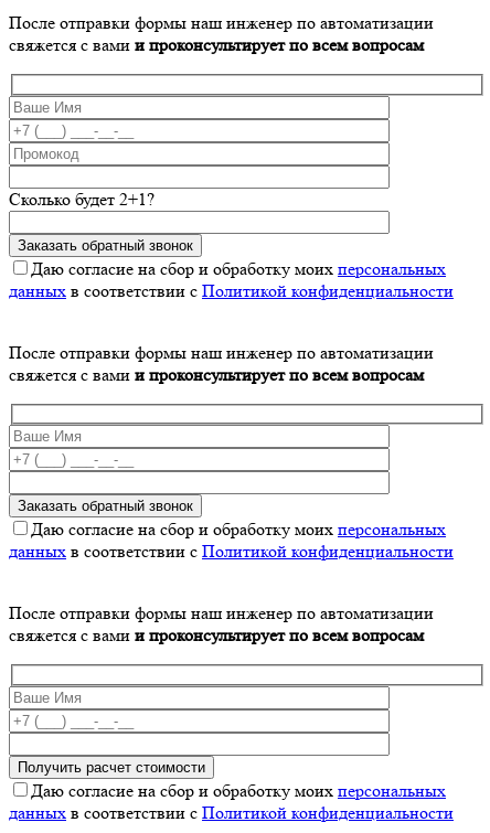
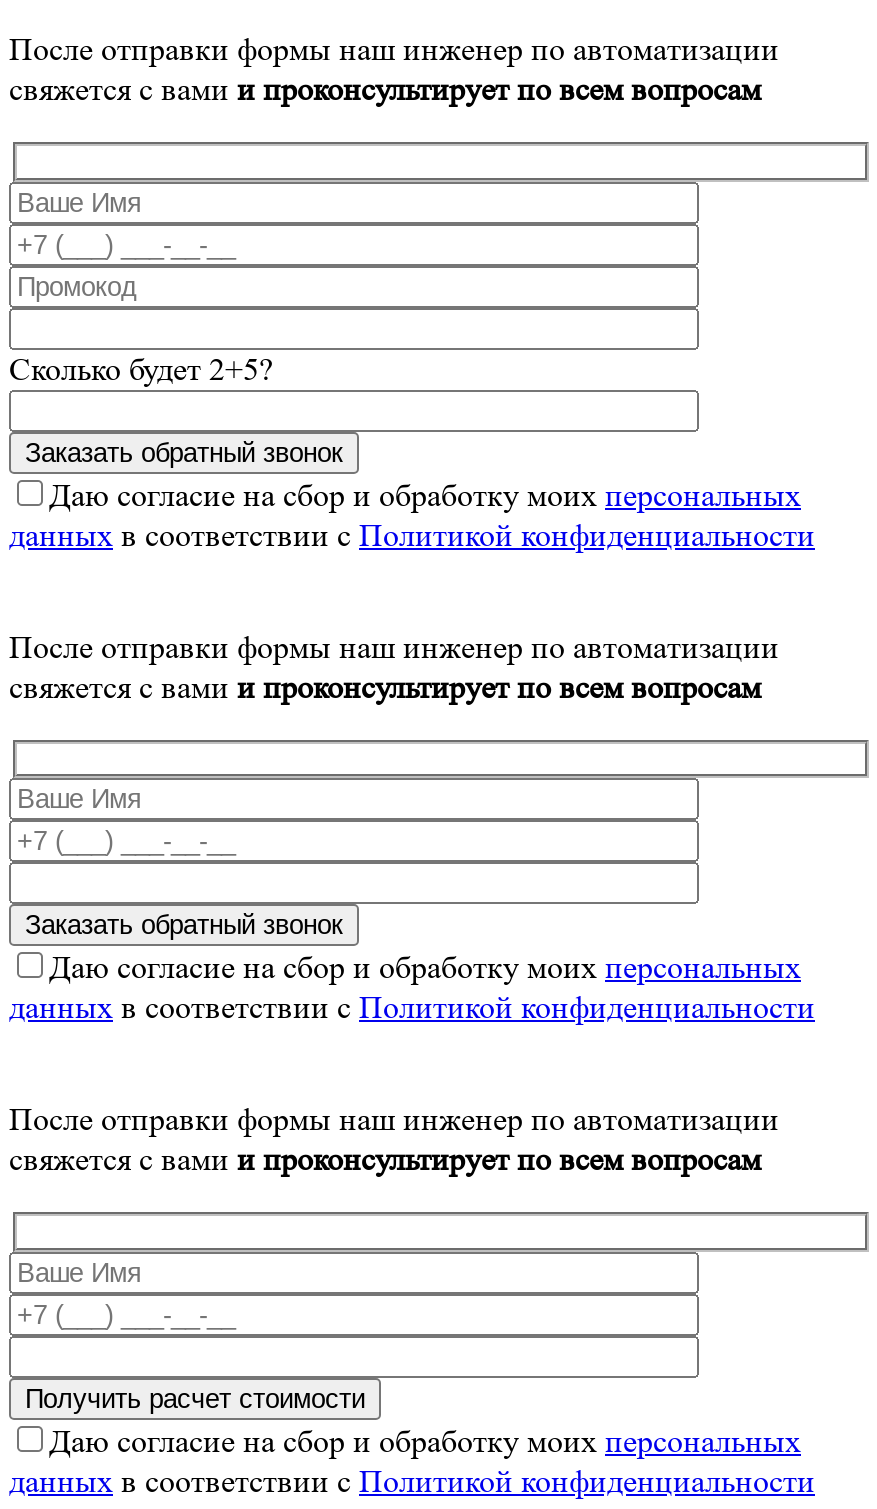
[9,188,155,209] Сколько будет 2+1? -> [9,349,273,387] Сколько будет 2+5?

